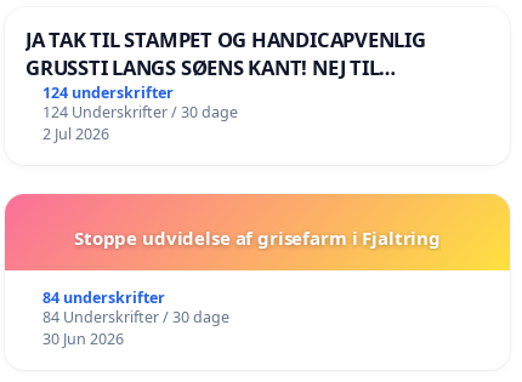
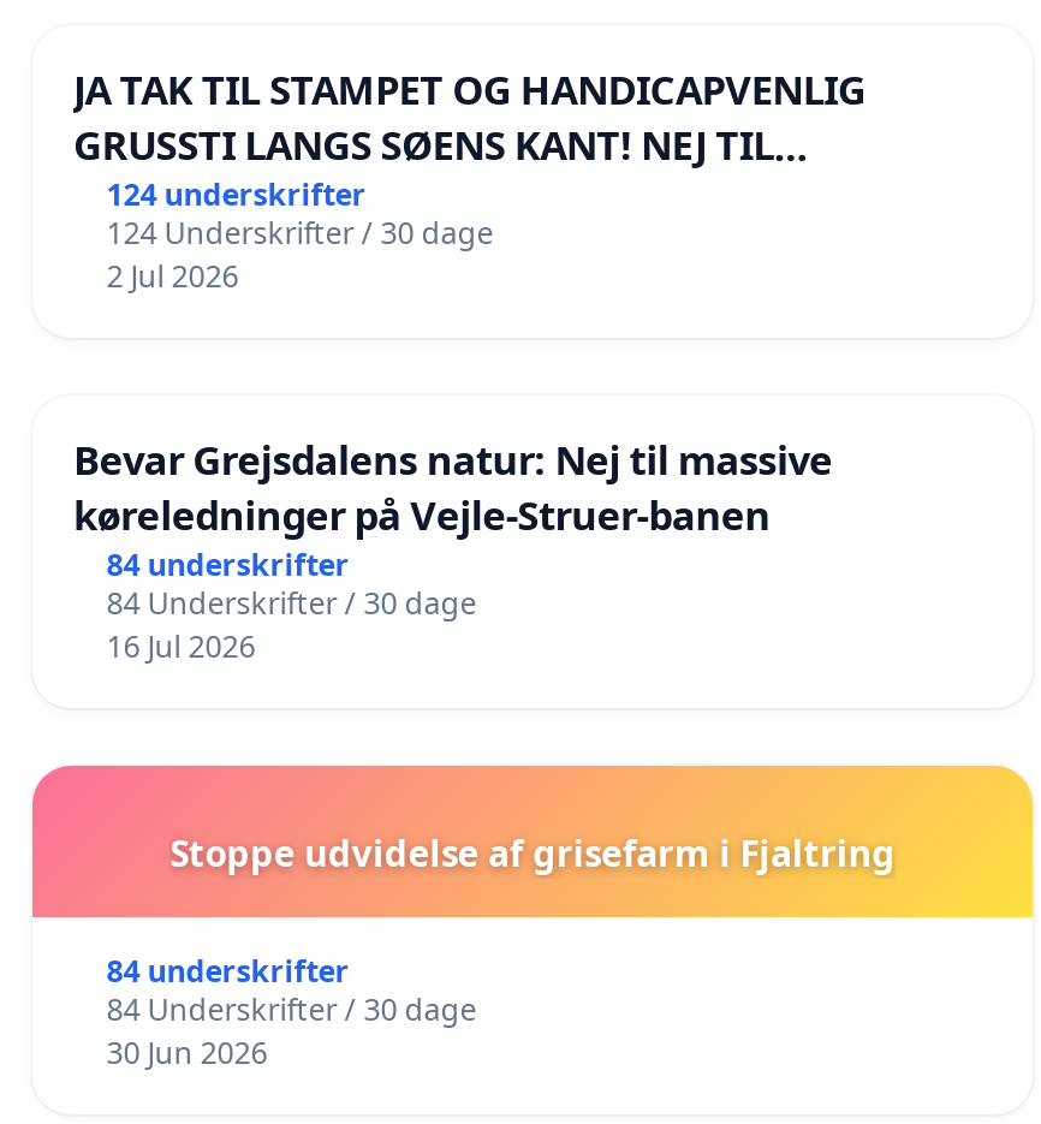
none -> [73,432,833,668] Bevar Grejsdalens natur: Nej til massive | køreledninger på Vejle-Struer-banen | 84 underskrifter | 84 Underskrifter / 30 dage | 16 Jul 2026

